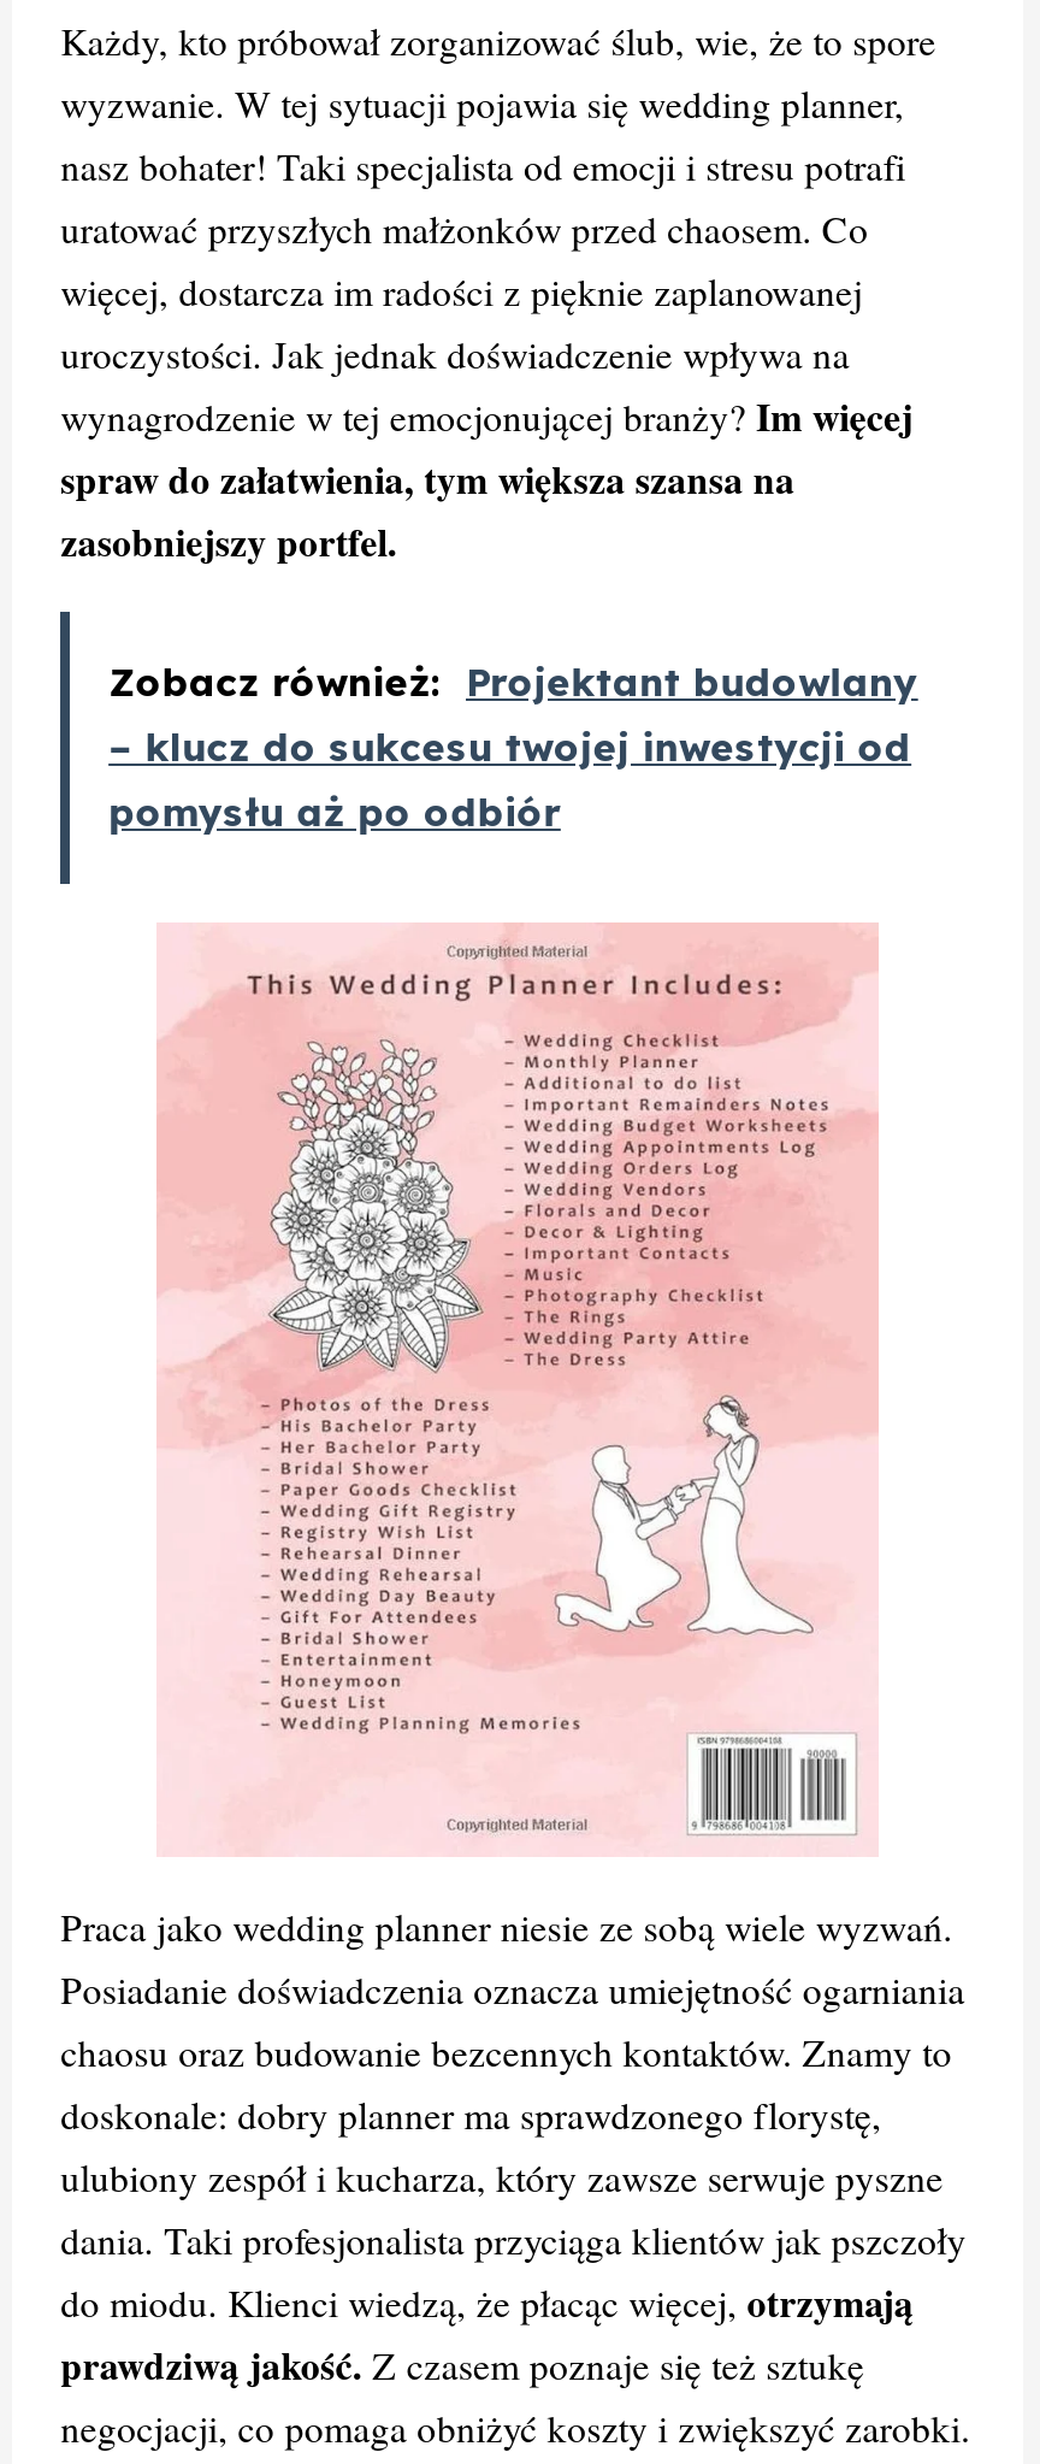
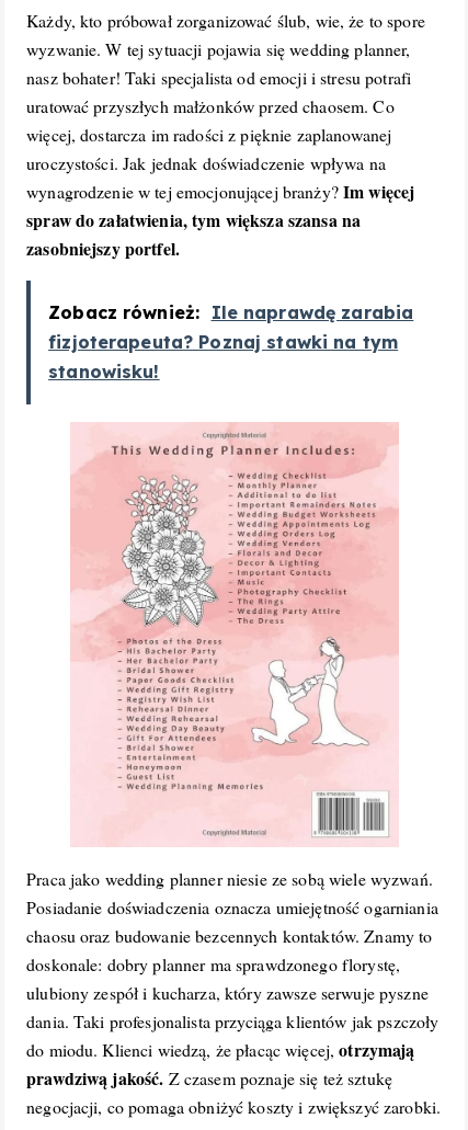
[109,658,918,837] Zobacz również: Projektant budowlany | – klucz do sukcesu twojej inwestycji od | pomysłu aż po odbiór -> [48,302,414,383] Zobacz również: Ile naprawdę zarabia | fizjoterapeuta? Poznaj stawki na tym | stanowisku!

